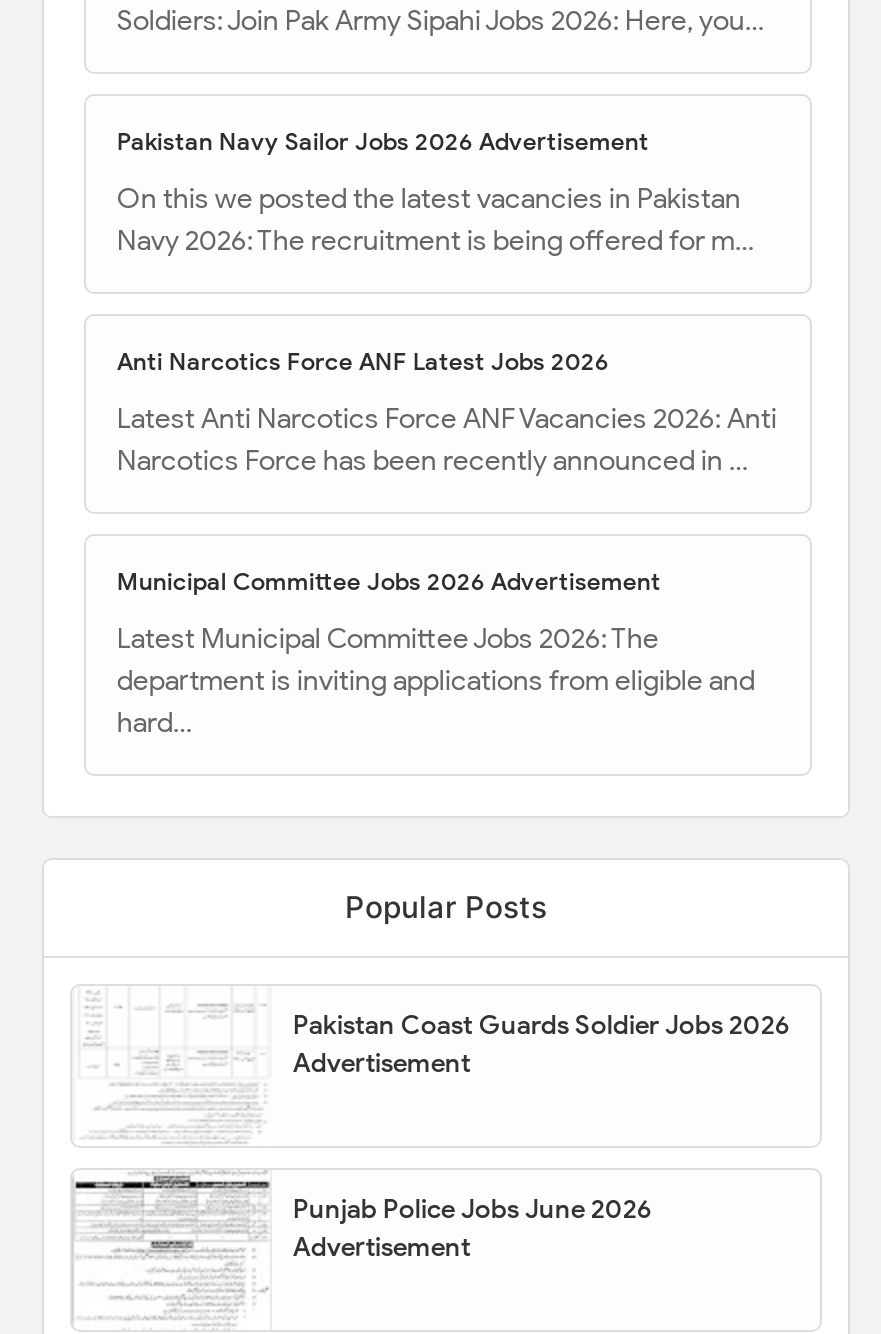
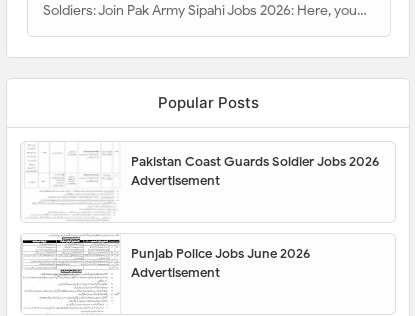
[117,126,755,258] Pakistan Navy Sailor Jobs 2026 Advertisement | On this we posted the latest vacancies in Pakistan | Navy 2026: The recruitment is being offered for m… -> none
[117,346,777,478] Anti Narcotics Force ANF Latest Jobs 2026 | Latest Anti Narcotics Force ANF Vacancies 2026: Anti | Narcotics Force has been recently announced in … -> none
[117,566,755,740] Municipal Committee Jobs 2026 Advertisement | Latest Municipal Committee Jobs 2026: The | department is inviting applications from eligible and | hard… -> none

